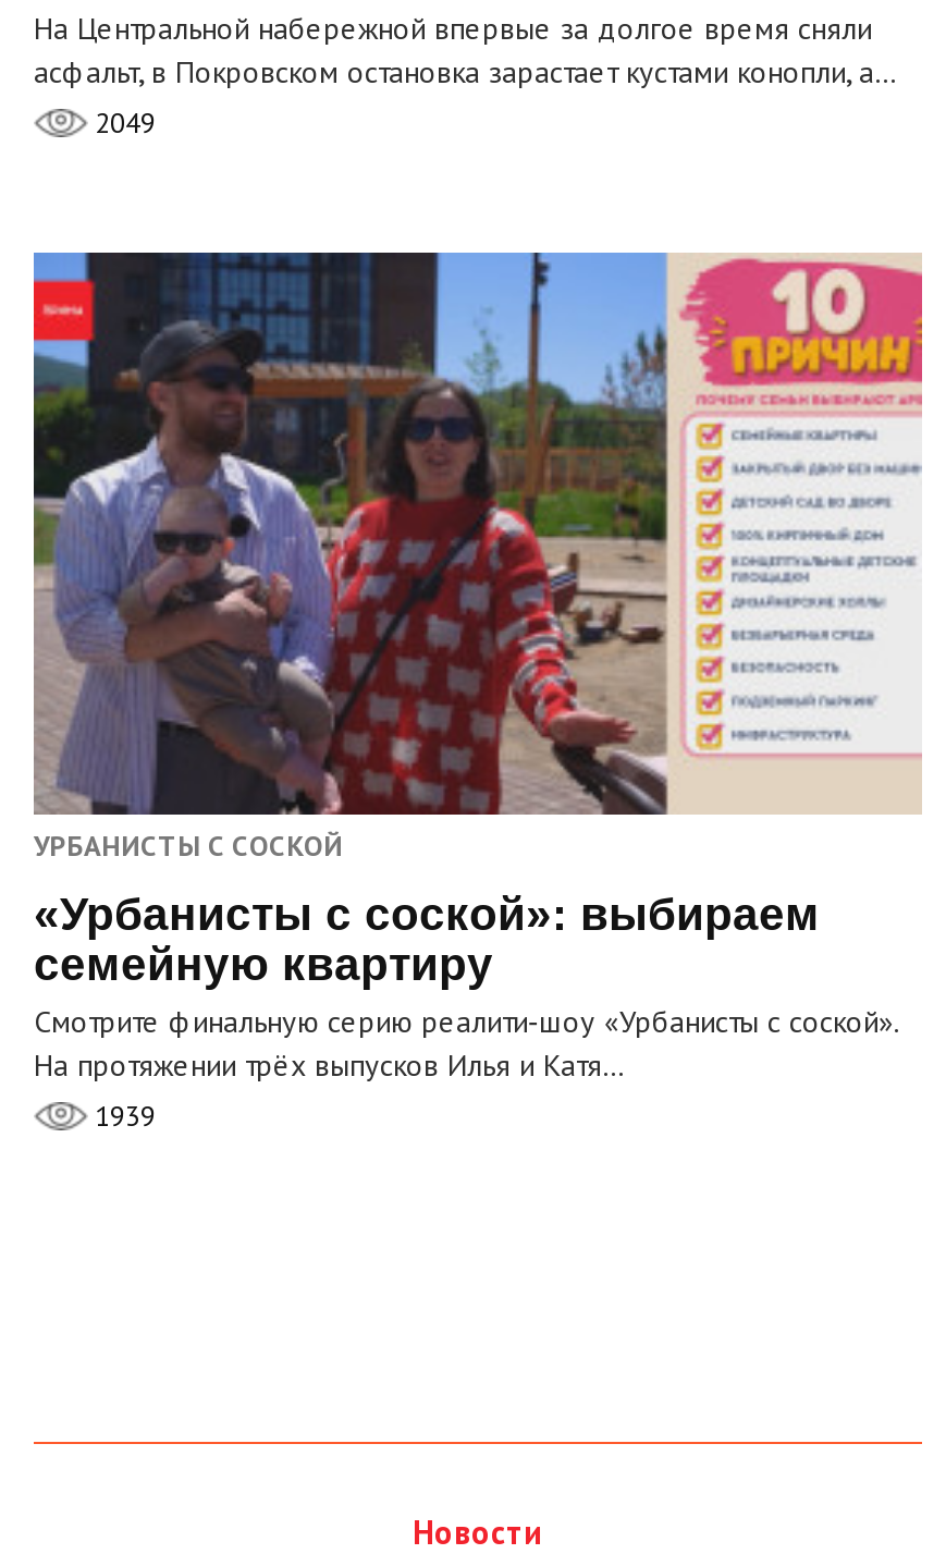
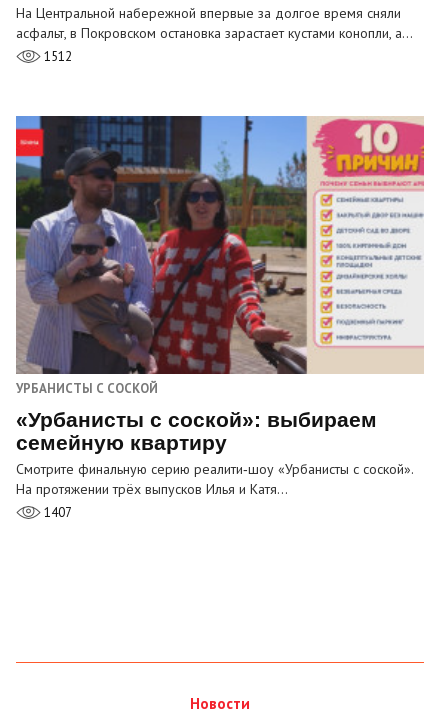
[88,105,156,142] 2049 -> [41,48,72,65] 1512
[88,1098,156,1135] 1939 -> [41,504,72,521] 1407

